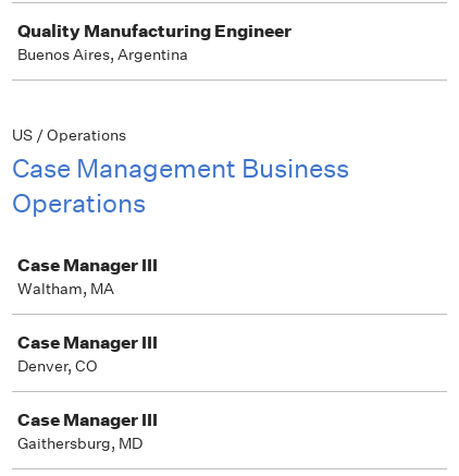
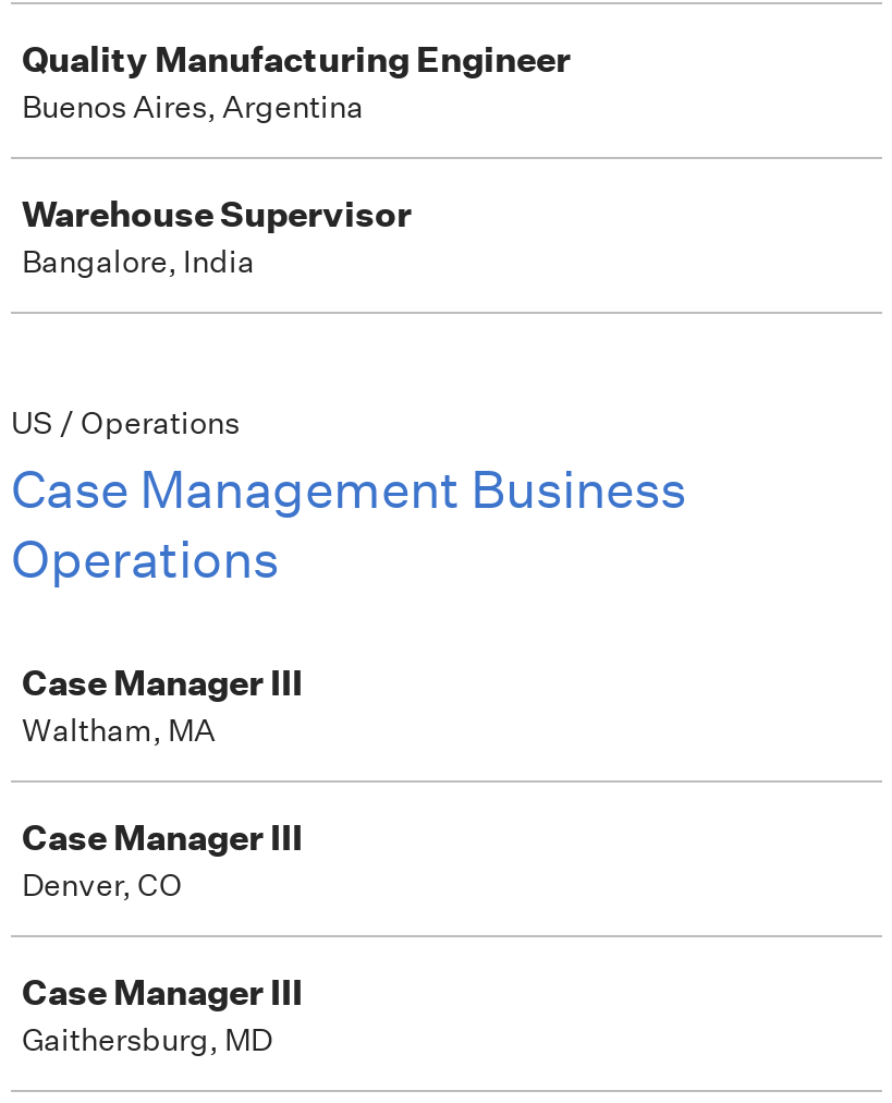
none -> [22,192,412,281] Warehouse Supervisor | Bangalore, India

